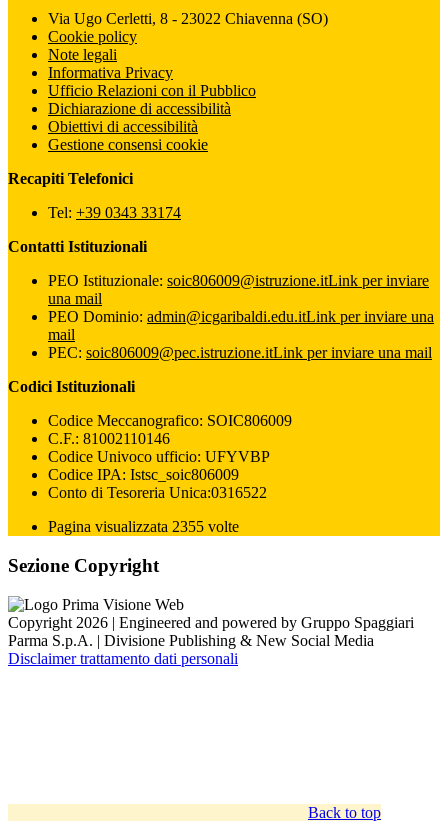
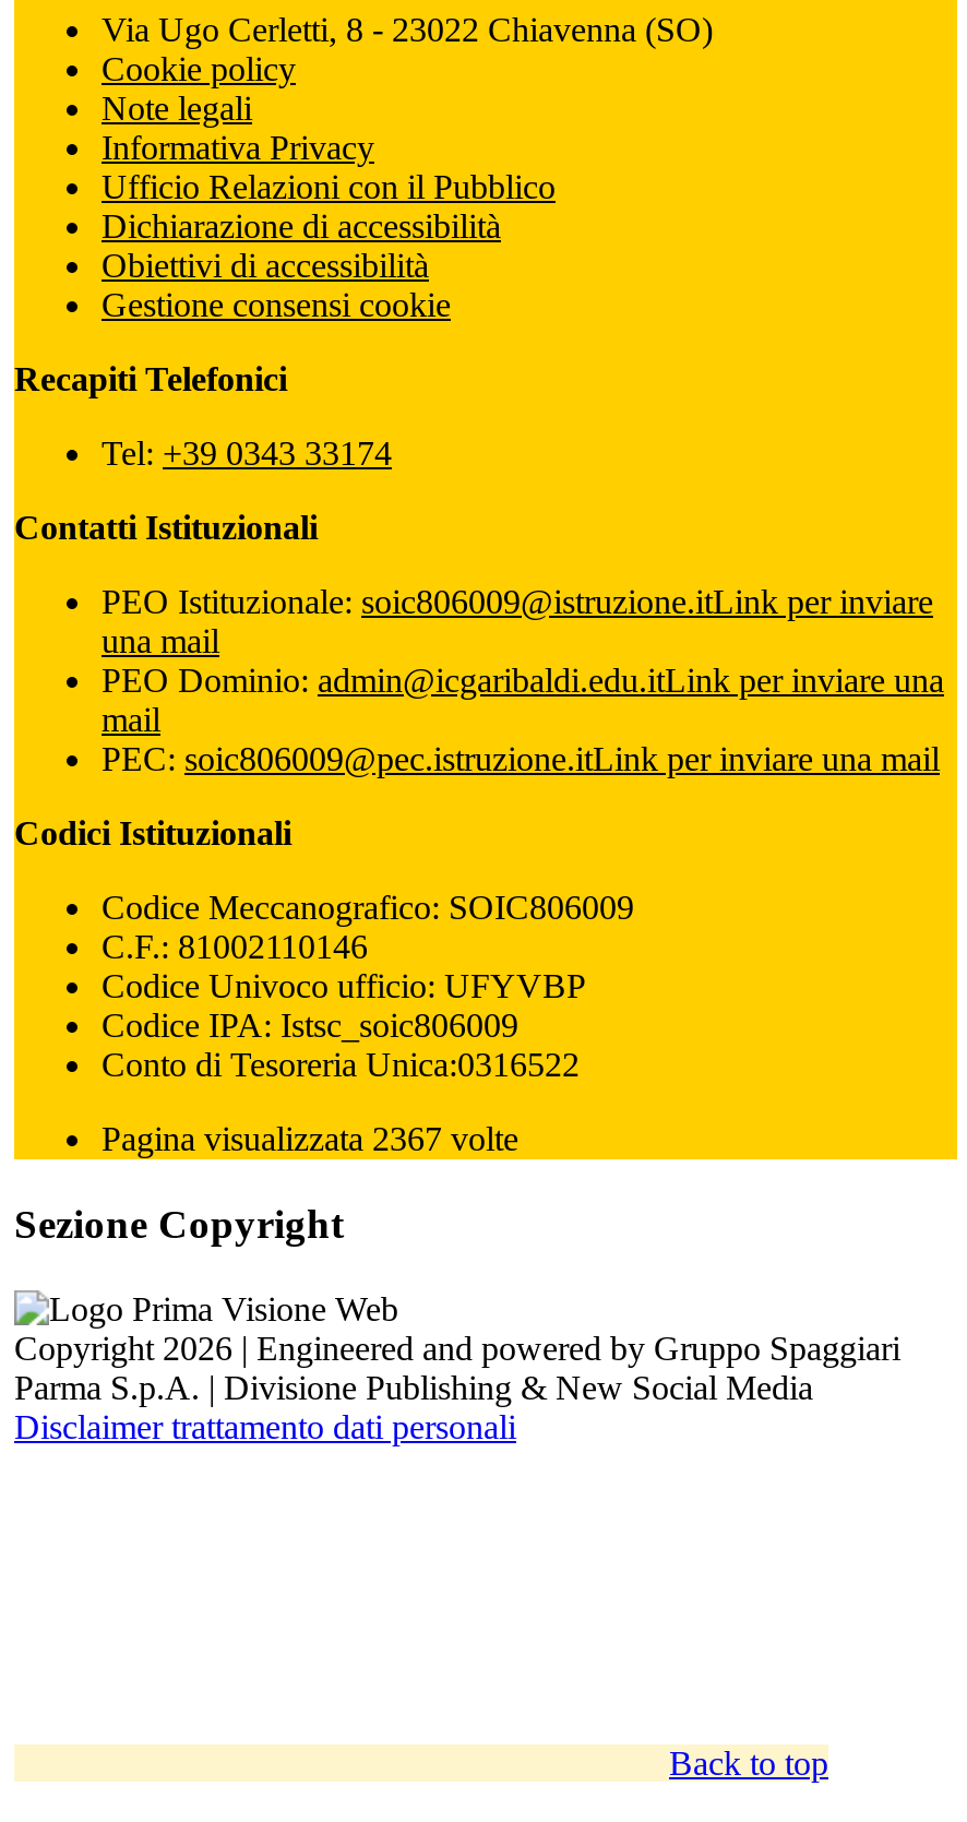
[48,518,239,535] Pagina visualizzata 2355 volte -> [102,1120,518,1157] Pagina visualizzata 2367 volte

